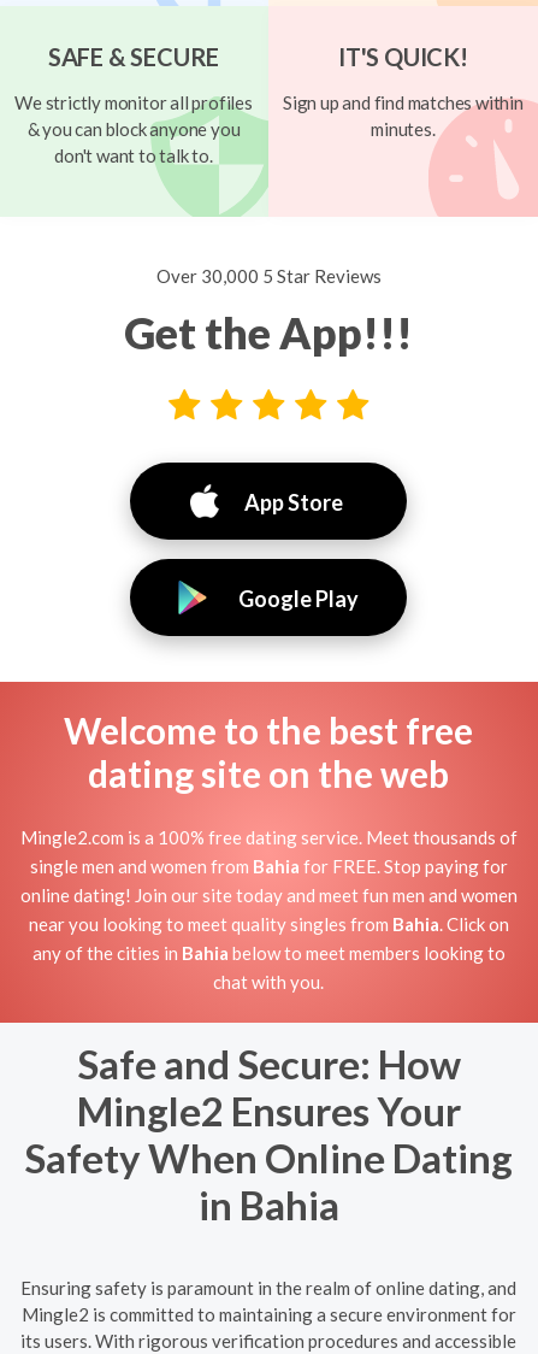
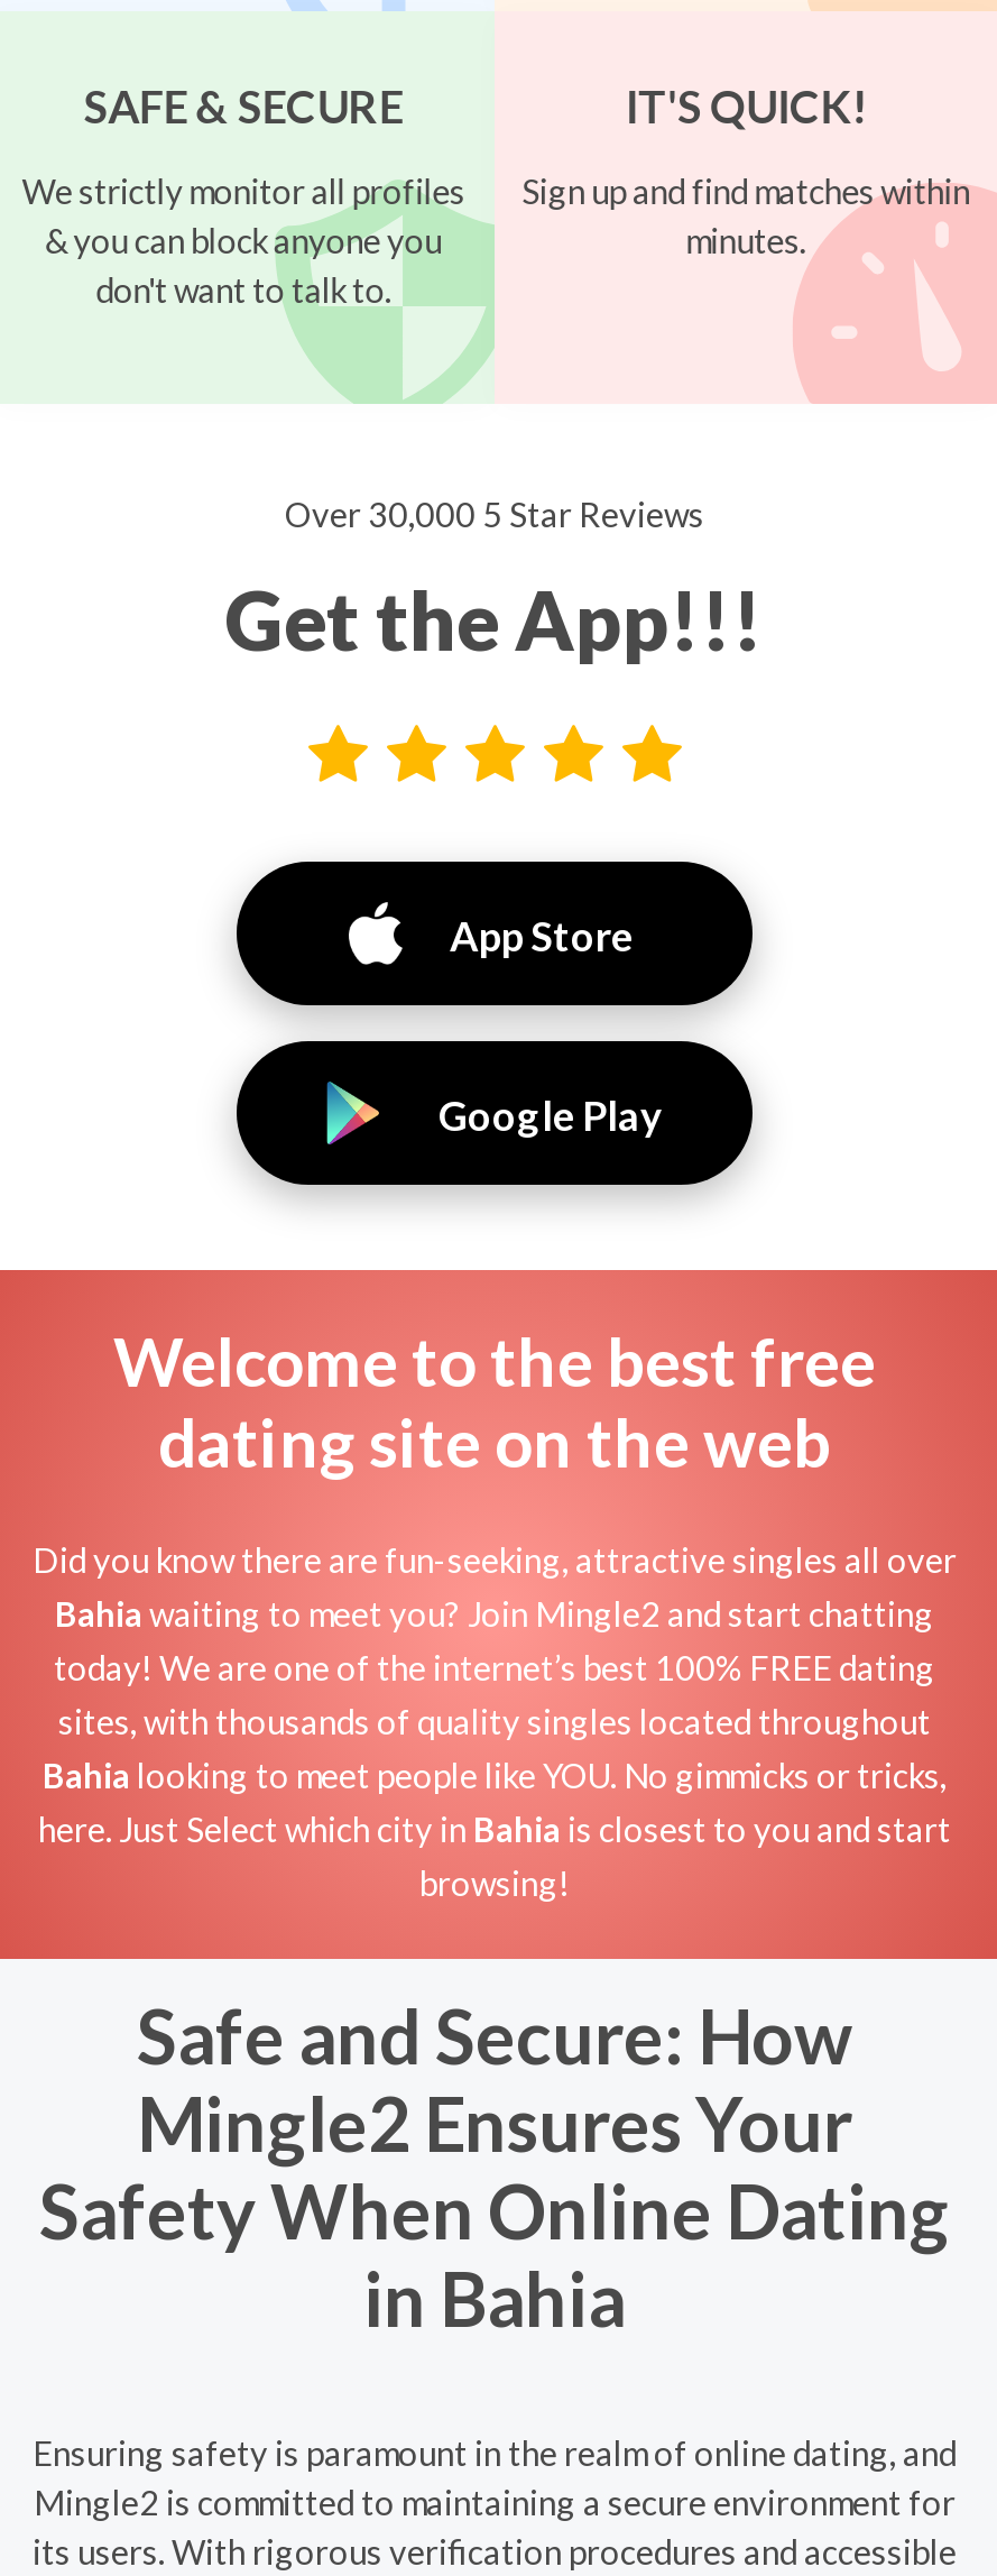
[20,826,517,992] Mingle2.com is a 100% free dating service. Meet thousands of | single men and women from Bahia for FREE. Stop paying for | online dating! Join our site today and meet fun men and women | near you looking to meet quality singles from Bahia. Click on | any of the cities in Bahia below to meet members looking to | chat with you. -> [33,1538,957,1902] Did you know there are fun-seeking, attractive singles all over | Bahia waiting to meet you? Join Mingle2 and start chatting | today! We are one of the internet’s best 100% FREE dating | sites, with thousands of quality singles located throughout | Bahia looking to meet people like YOU. No gimmicks or tricks, | here. Just Select which city in Bahia is closest to you and start | browsing!

